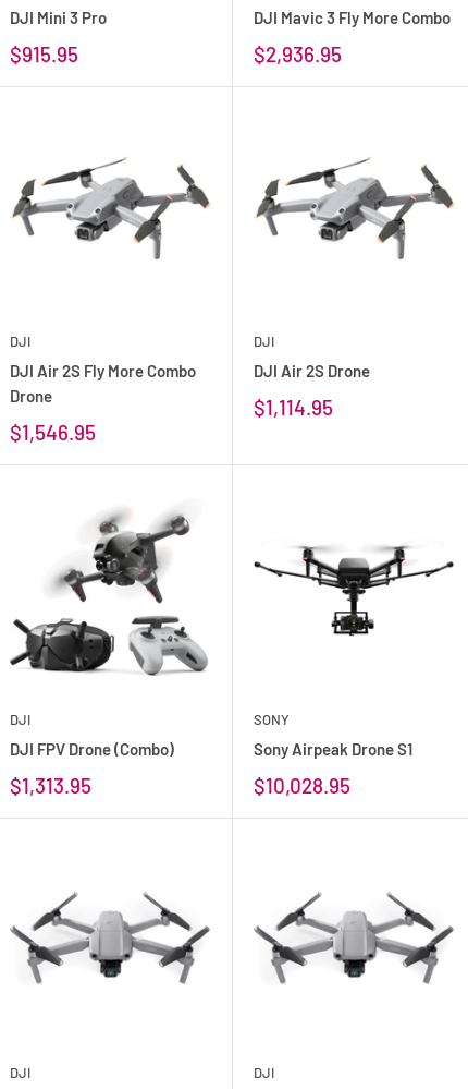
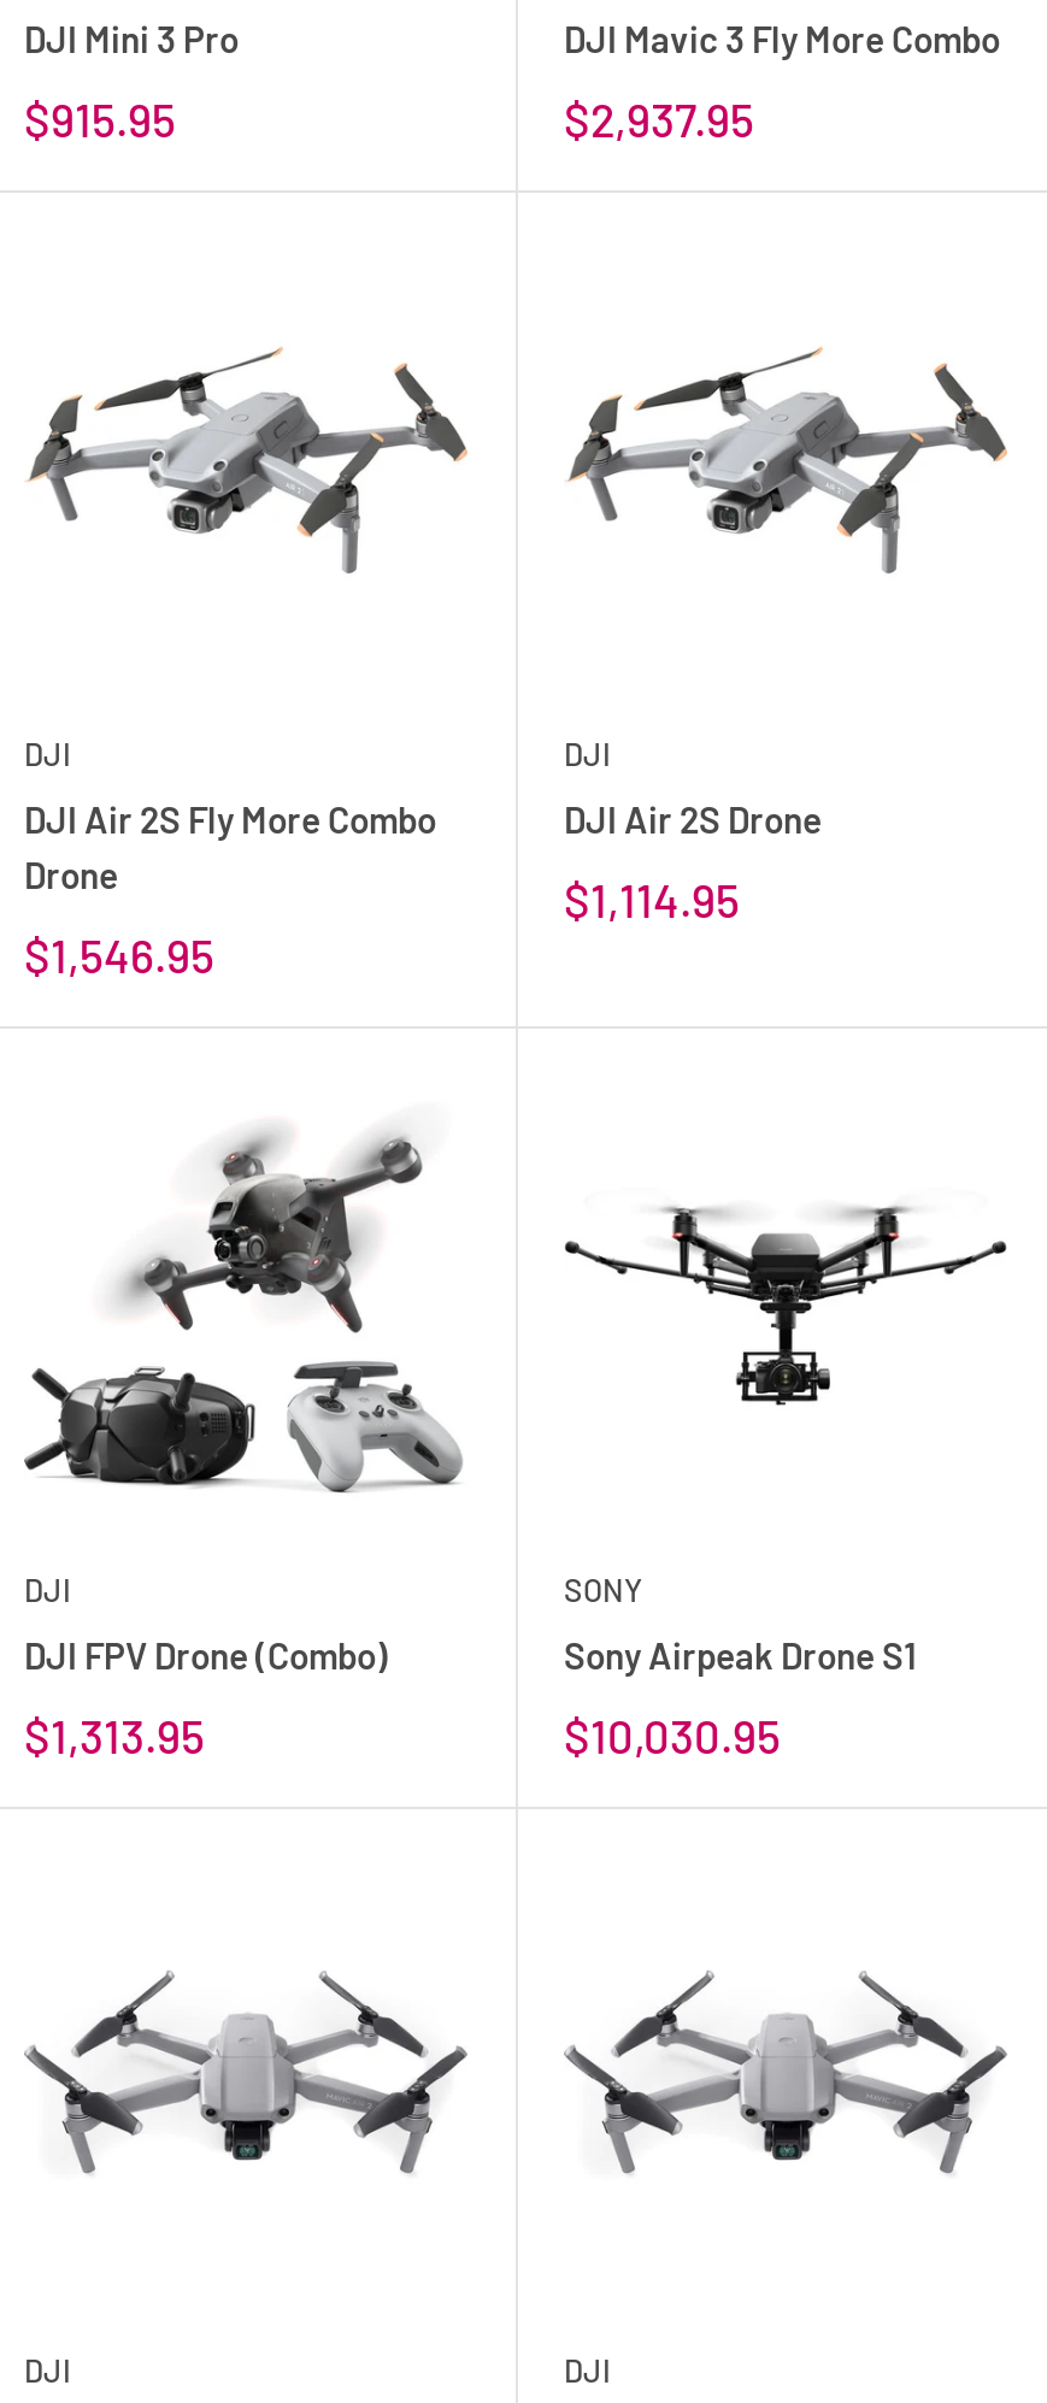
[254,41,342,66] $2,936.95 -> [564,90,754,145] $2,937.95
[254,773,350,798] $10,028.95 -> [564,1706,781,1762] $10,030.95

